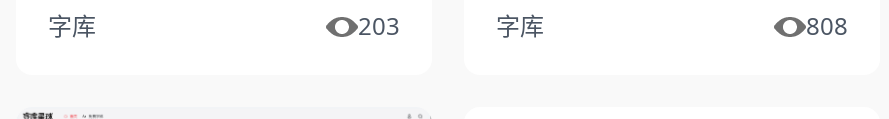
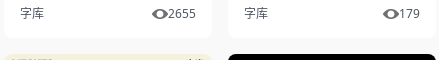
[358,9,400,43] 203 -> [168,5,196,22] 2655
[806,9,848,43] 808 -> [399,5,420,22] 179

